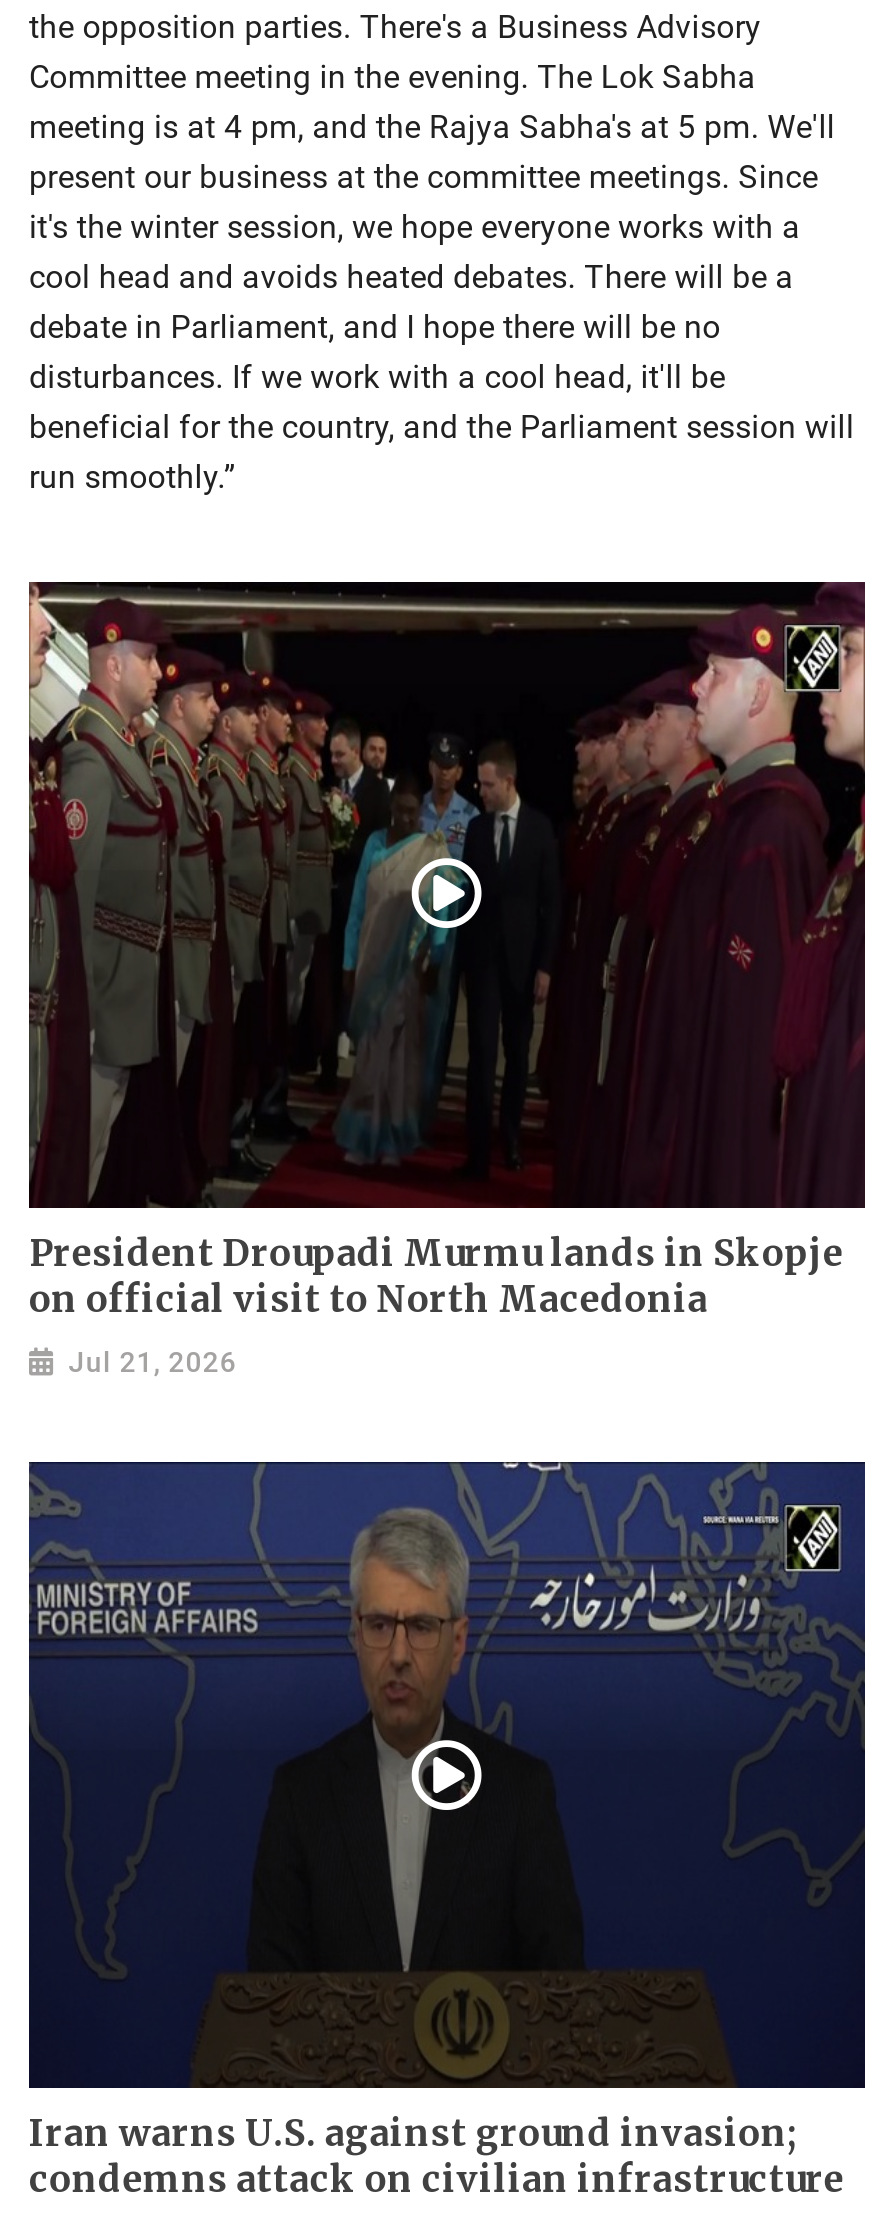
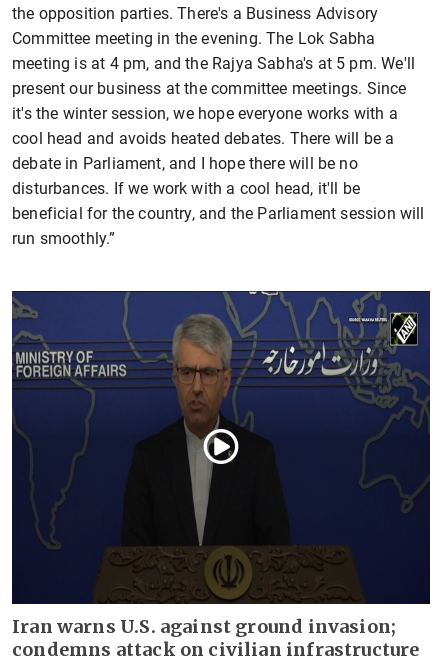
[27,582,867,1378] [image] | President Droupadi Murmu lands in Skopje | on official visit to North Macedonia | Jul 21, 2026 -> none

